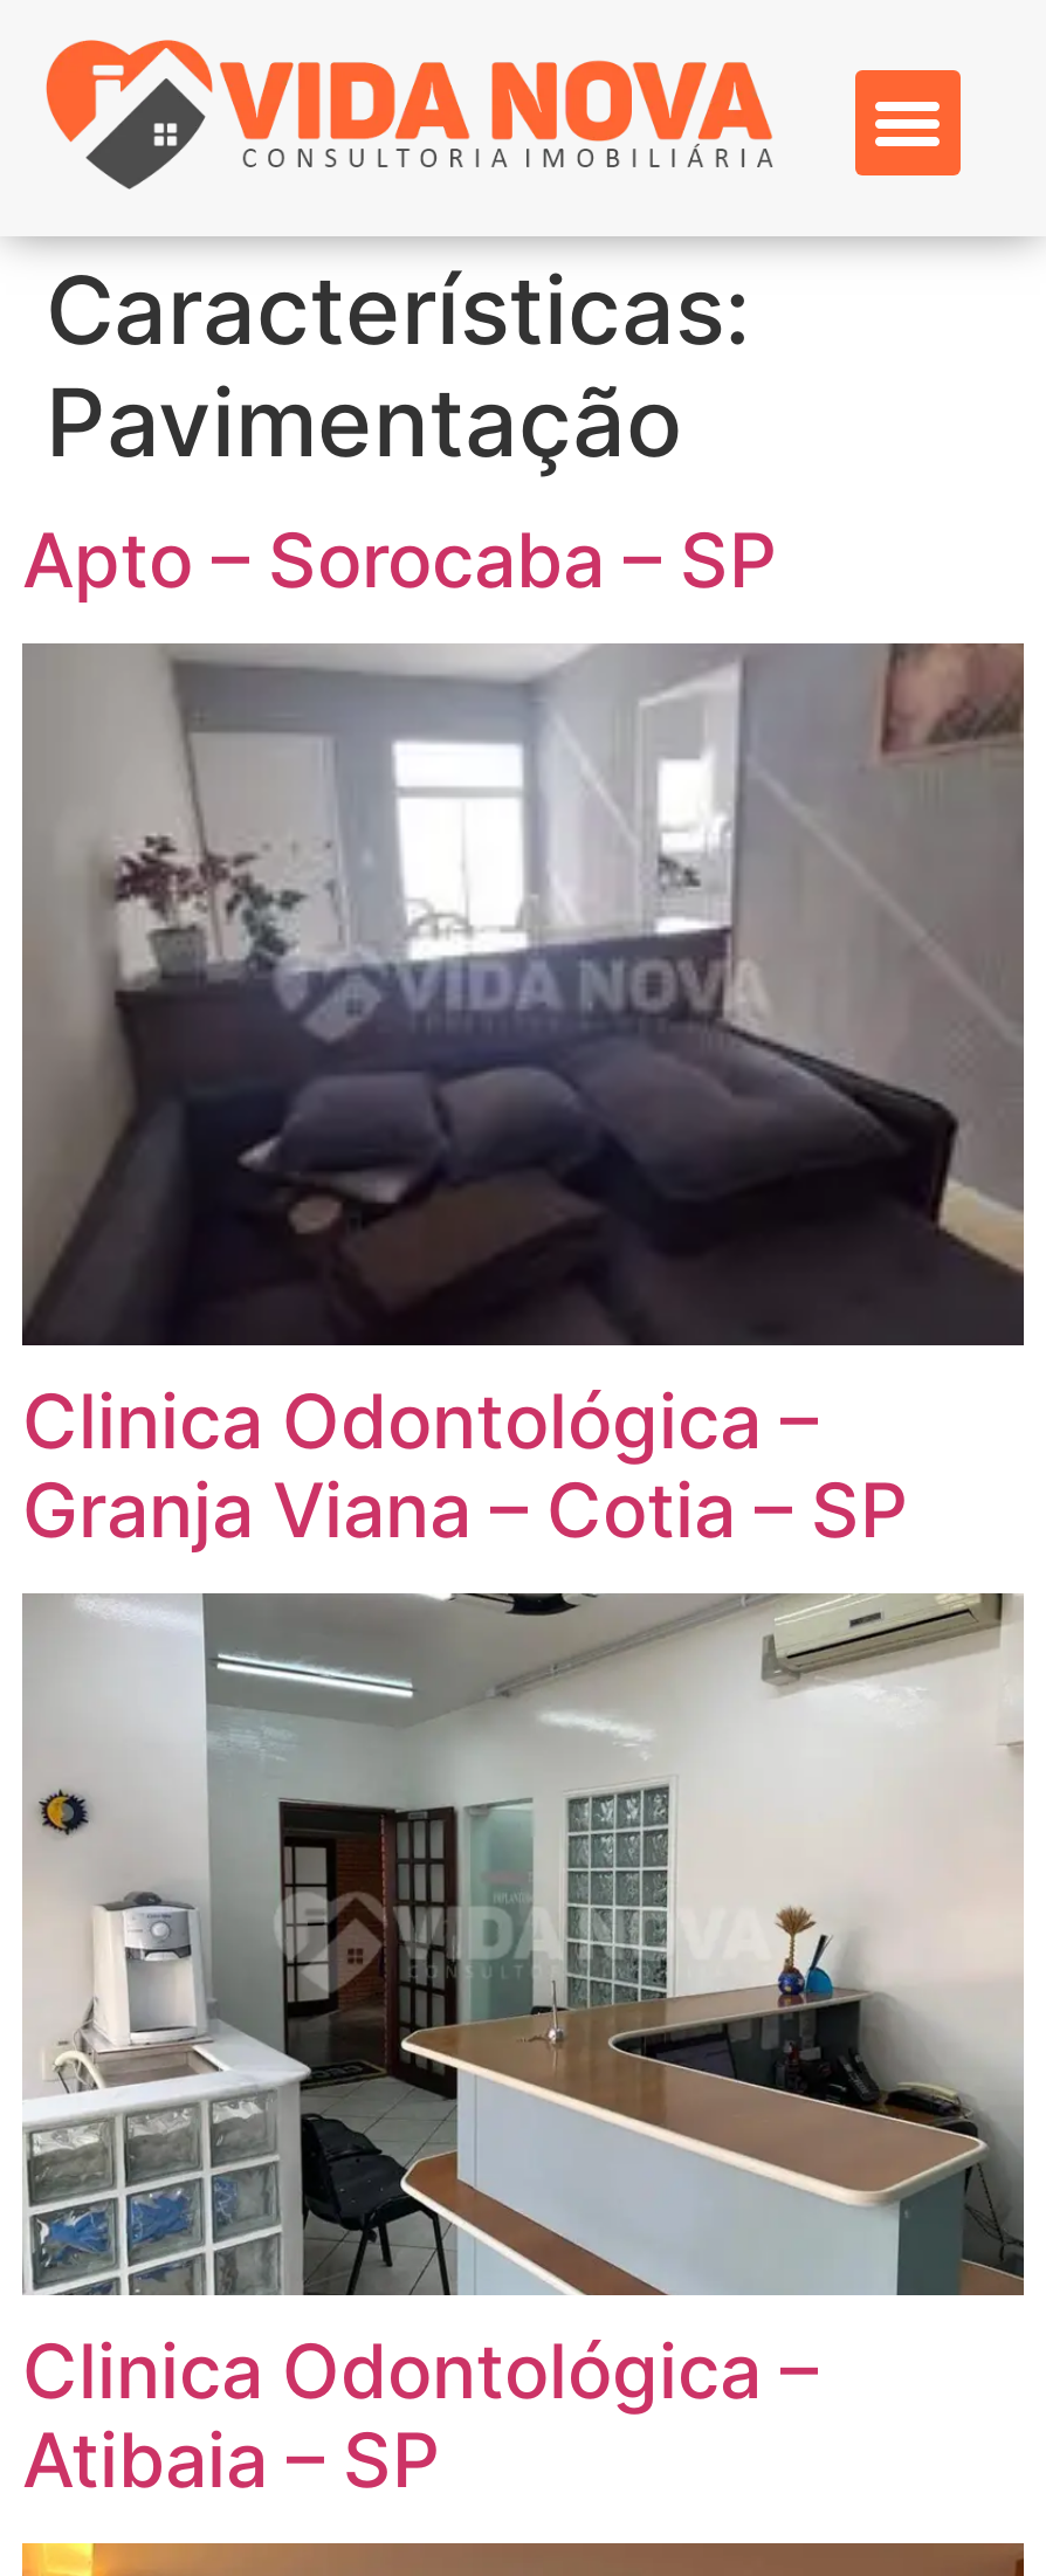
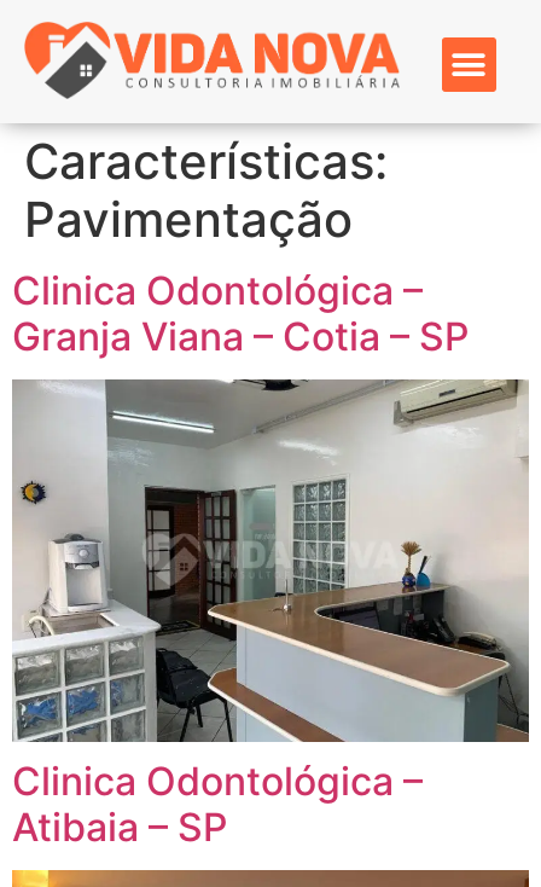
[22,514,776,605] Apto – Sorocaba – SP -> none
[20,641,1026,1348] [image] -> none

